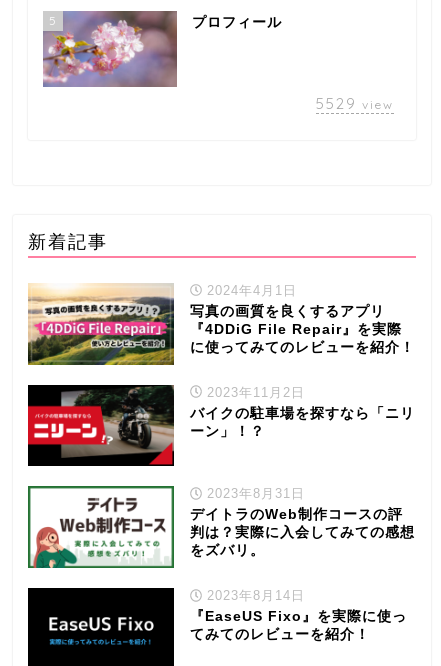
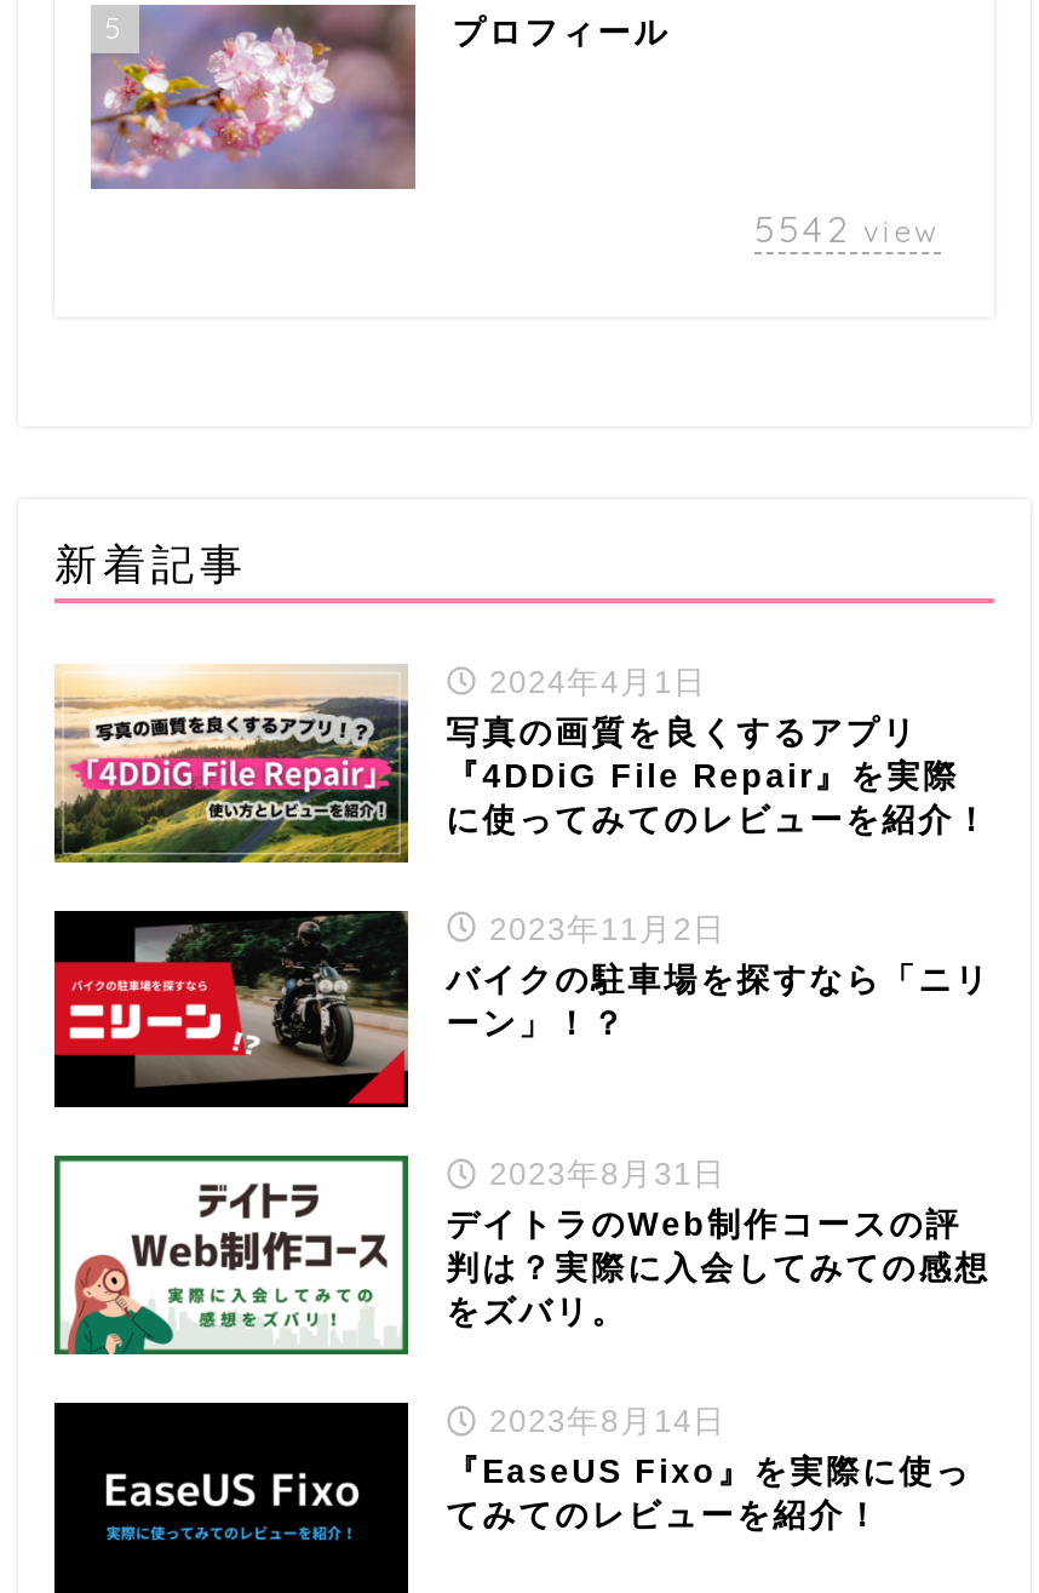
[316,94,394,113] 5529 view -> [754,205,941,251] 5542 view

